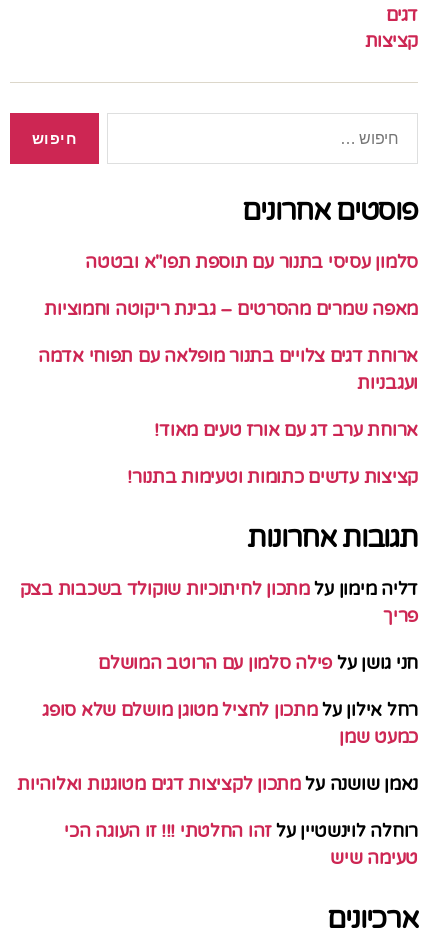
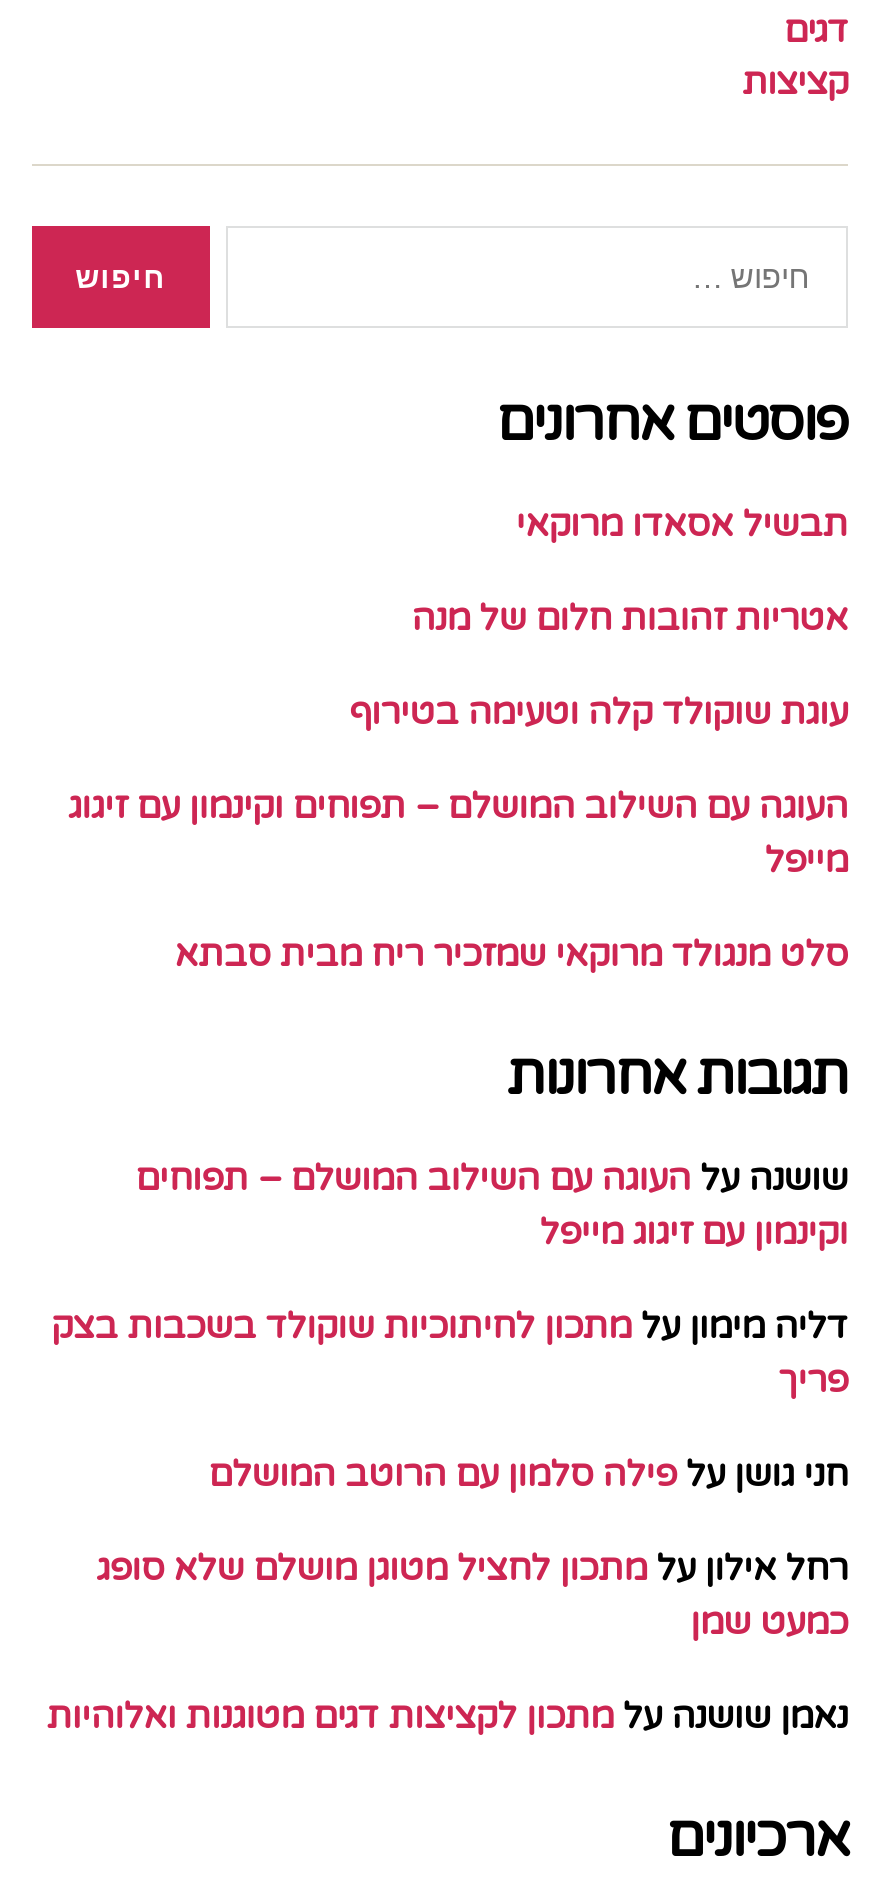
[85,251,418,273] סלמון עסיסי בתנור עם תוספת תפו"א ובטטה -> [516,502,848,546] תבשיל אסאדו מרוקאי
[44,298,418,320] מאפה שמרים מהסרטים – גבינת ריקוטה וחמוציות -> [412,596,848,640] אטריות זהובות חלום של מנה
[38,345,418,394] ארוחת דגים צלויים בתנור מופלאה עם תפוחי אדמה | ועגבניות -> [350,690,848,734] עוגת שוקולד קלה וטעימה בטירוף
[154,419,418,441] ארוחת ערב דג עם אורז טעים מאוד! -> [68,784,848,882] העוגה עם השילוב המושלם – תפוחים וקינמון עם זיגוג | מייפל
[127,466,418,488] קציצות עדשים כתומות וטעימות בתנור! -> [174,932,848,976] סלט מנגולד מרוקאי שמזכיר ריח מבית סבתא
none -> [136,1156,848,1254] שושנה על העוגה עם השילוב המושלם – תפוחים | וקינמון עם זיגוג מייפל
moved [17,578,418,795] -> [46,1304,848,1738]: דליה מימון על מתכון לחיתוכיות שוקולד בשכבות בצק | פריך | חני גושן על פילה סלמון עם הרוטב המושלם | רחל אילון על מתכון לחציל מטוגן מושלם שלא סופג | כמעט שמן | נאמן שושנה על מתכון לקציצות דגים מטוגנות ואלוהיות
[64,820,418,869] רוחלה לוינשטיין על זהו החלטתי !!! זו העוגה הכי | טעימה שיש -> none

